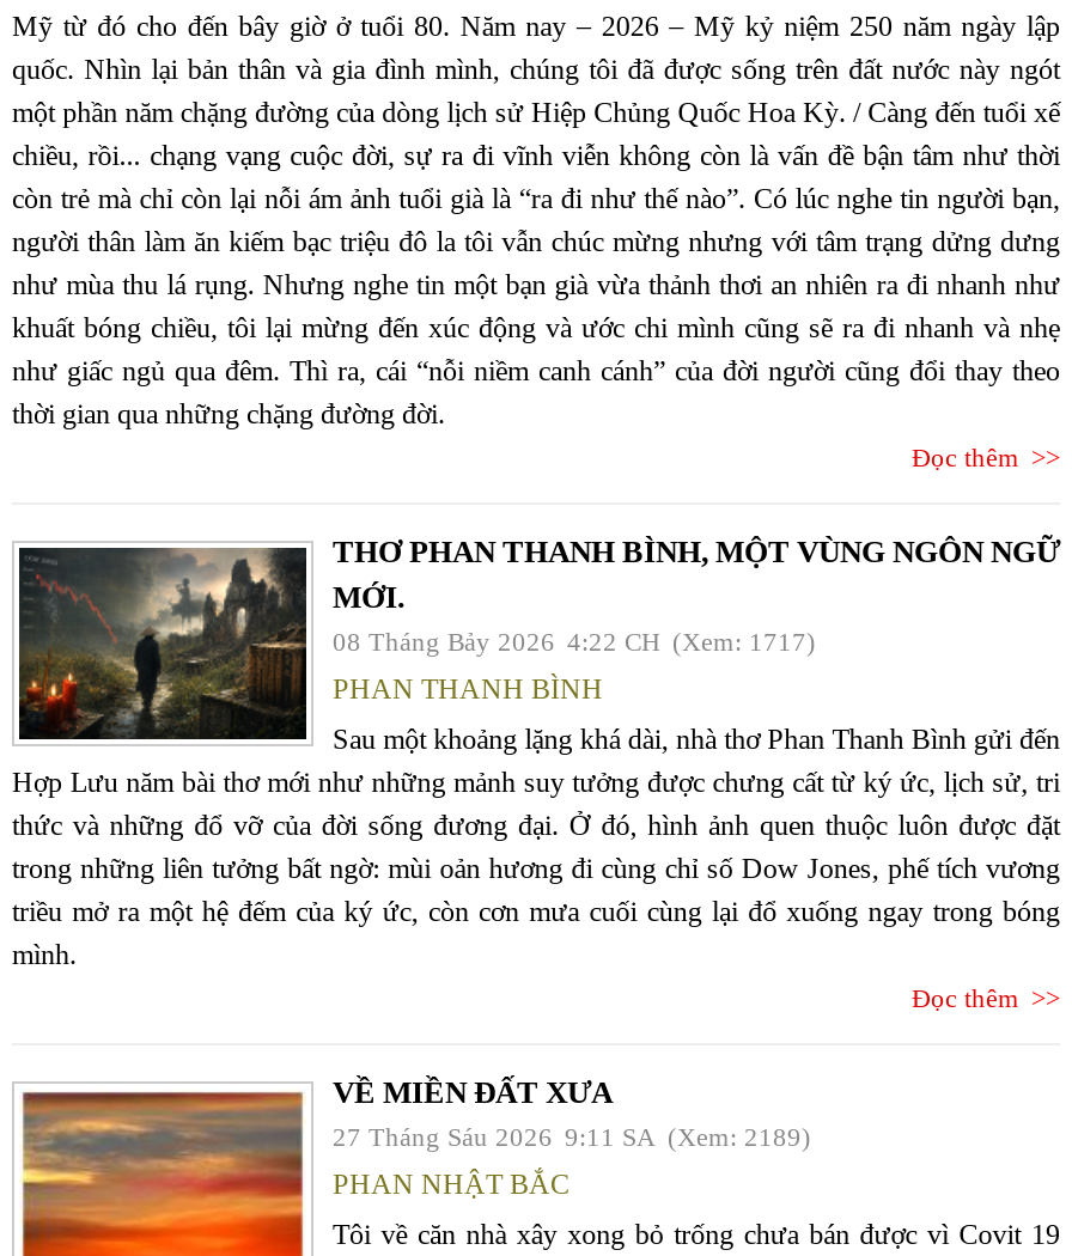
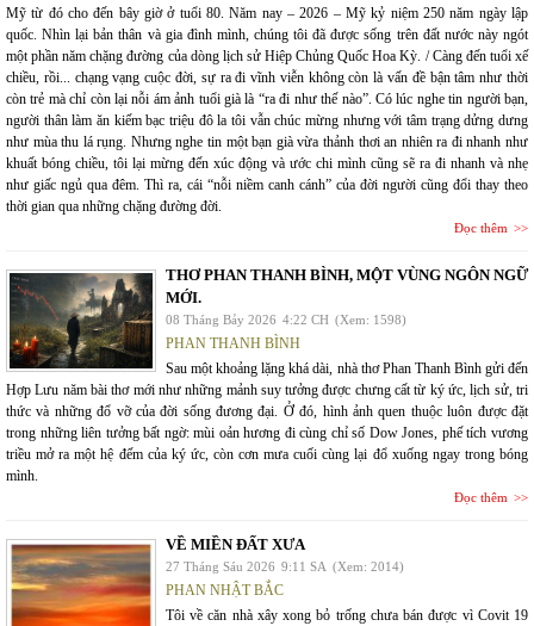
[333,626,816,655] 08 Tháng Bảy 2026 4:22 CH (Xem: 1717) -> [166,312,406,326] 08 Tháng Bảy 2026 4:22 CH (Xem: 1598)
[333,1121,811,1150] 27 Tháng Sáu 2026 9:11 SA (Xem: 2189) -> [166,559,404,573] 27 Tháng Sáu 2026 9:11 SA (Xem: 2014)

